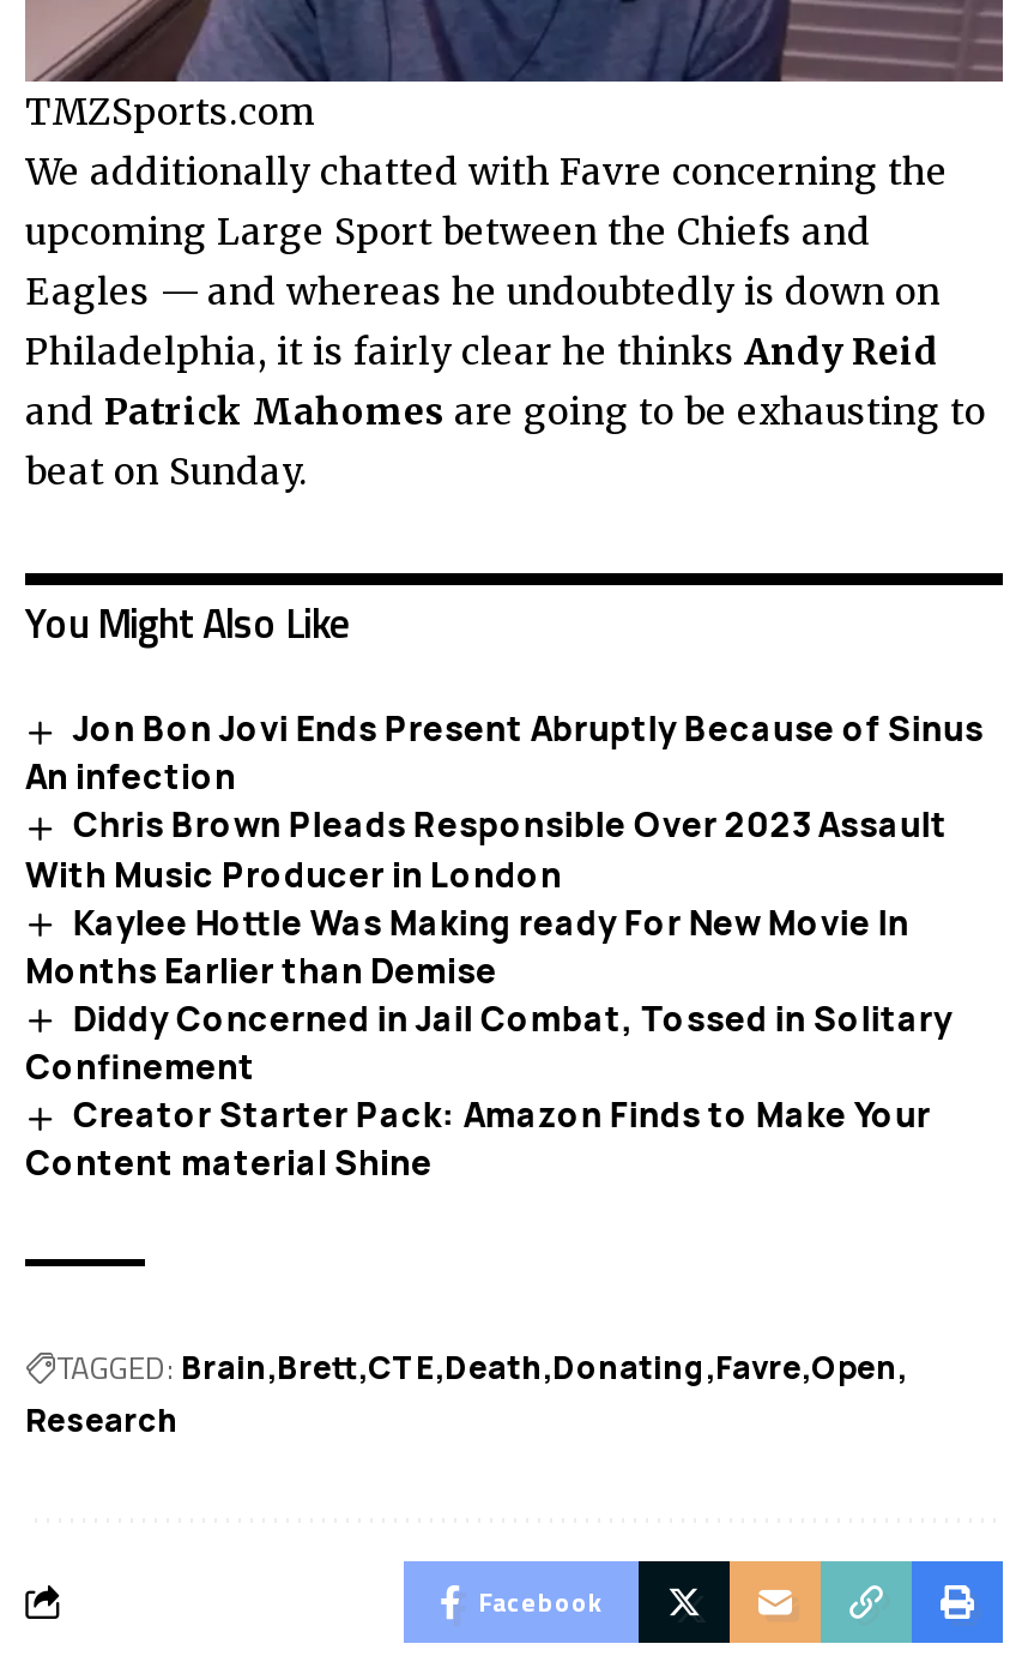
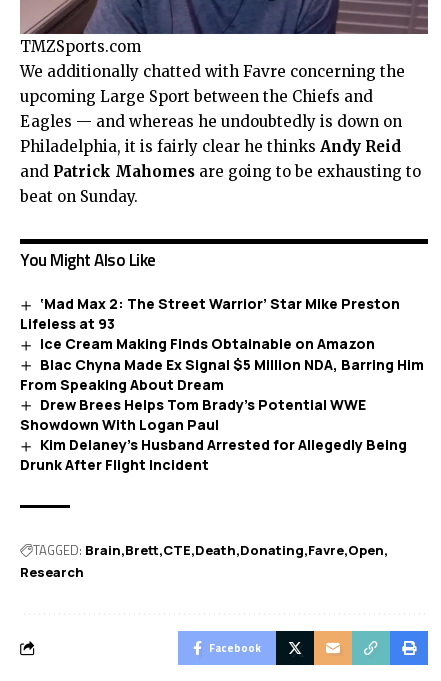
[25,705,983,1185] Jon Bon Jovi Ends Present Abruptly Because of Sinus | An infection | Chris Brown Pleads Responsible Over 2023 Assault | With Music Producer in London | Kaylee Hottle Was Making ready For New Movie In | Months Earlier than Demise | Diddy Concerned in Jail Combat, Tossed in Solitary | Confinement | Creator Starter Pack: Amazon Finds to Make Your | Content material Shine -> [20,294,424,474] ‘Mad Max 2: The Street Warrior’ Star Mike Preston | Lifeless at 93 | Ice Cream Making Finds Obtainable on Amazon | Blac Chyna Made Ex Signal $5 Million NDA, Barring Him | From Speaking About Dream | Drew Brees Helps Tom Brady’s Potential WWE | Showdown With Logan Paul | Kim Delaney’s Husband Arrested for Allegedly Being | Drunk After Flight Incident

